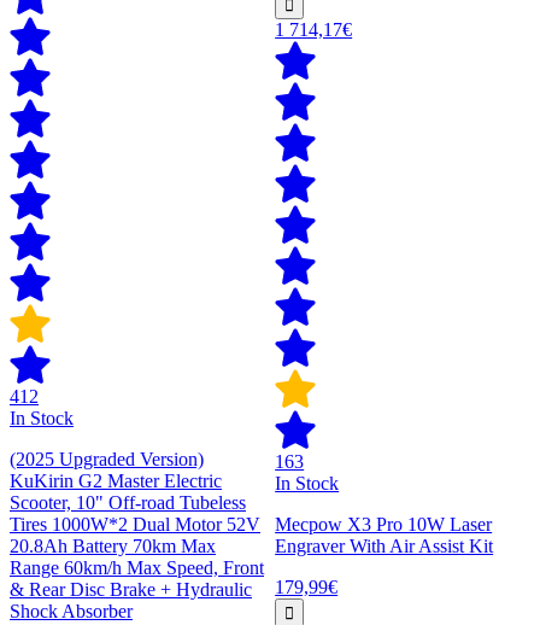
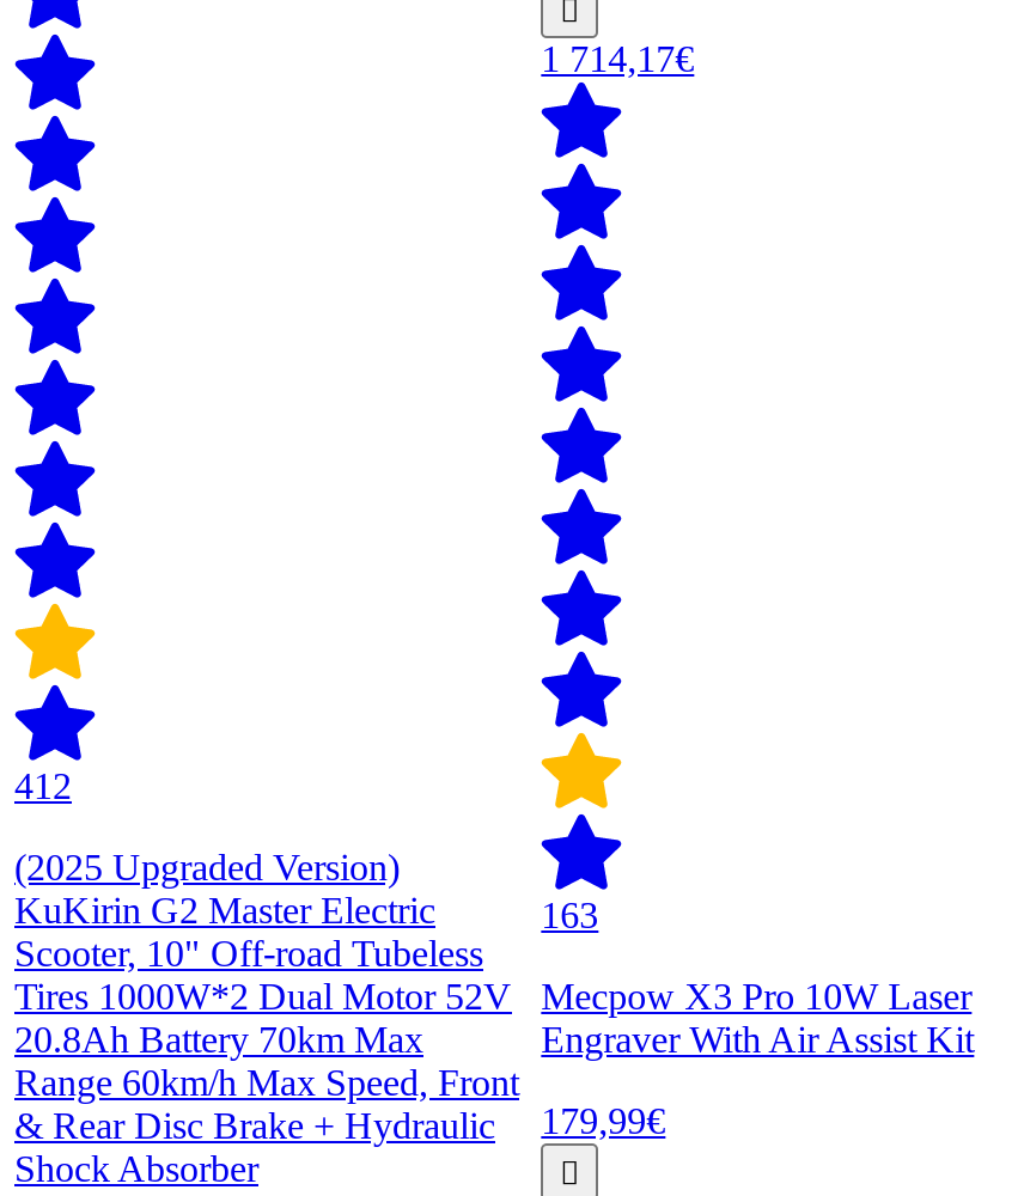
[10,408,74,428] In Stock -> none
[275,473,339,493] In Stock -> none

